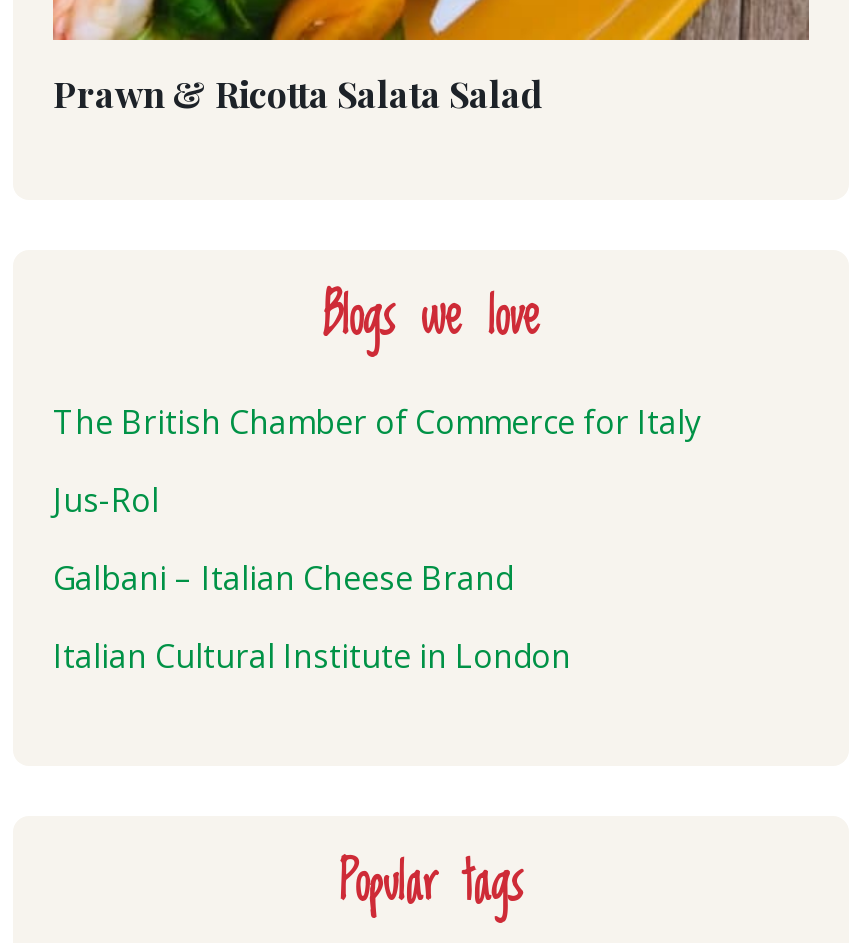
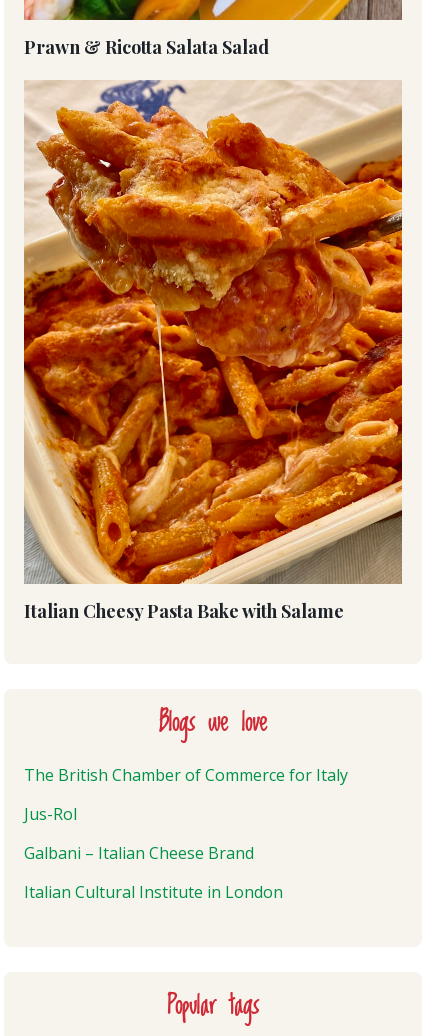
none -> [23,79,403,623] [image] | Italian Cheesy Pasta Bake with Salame

